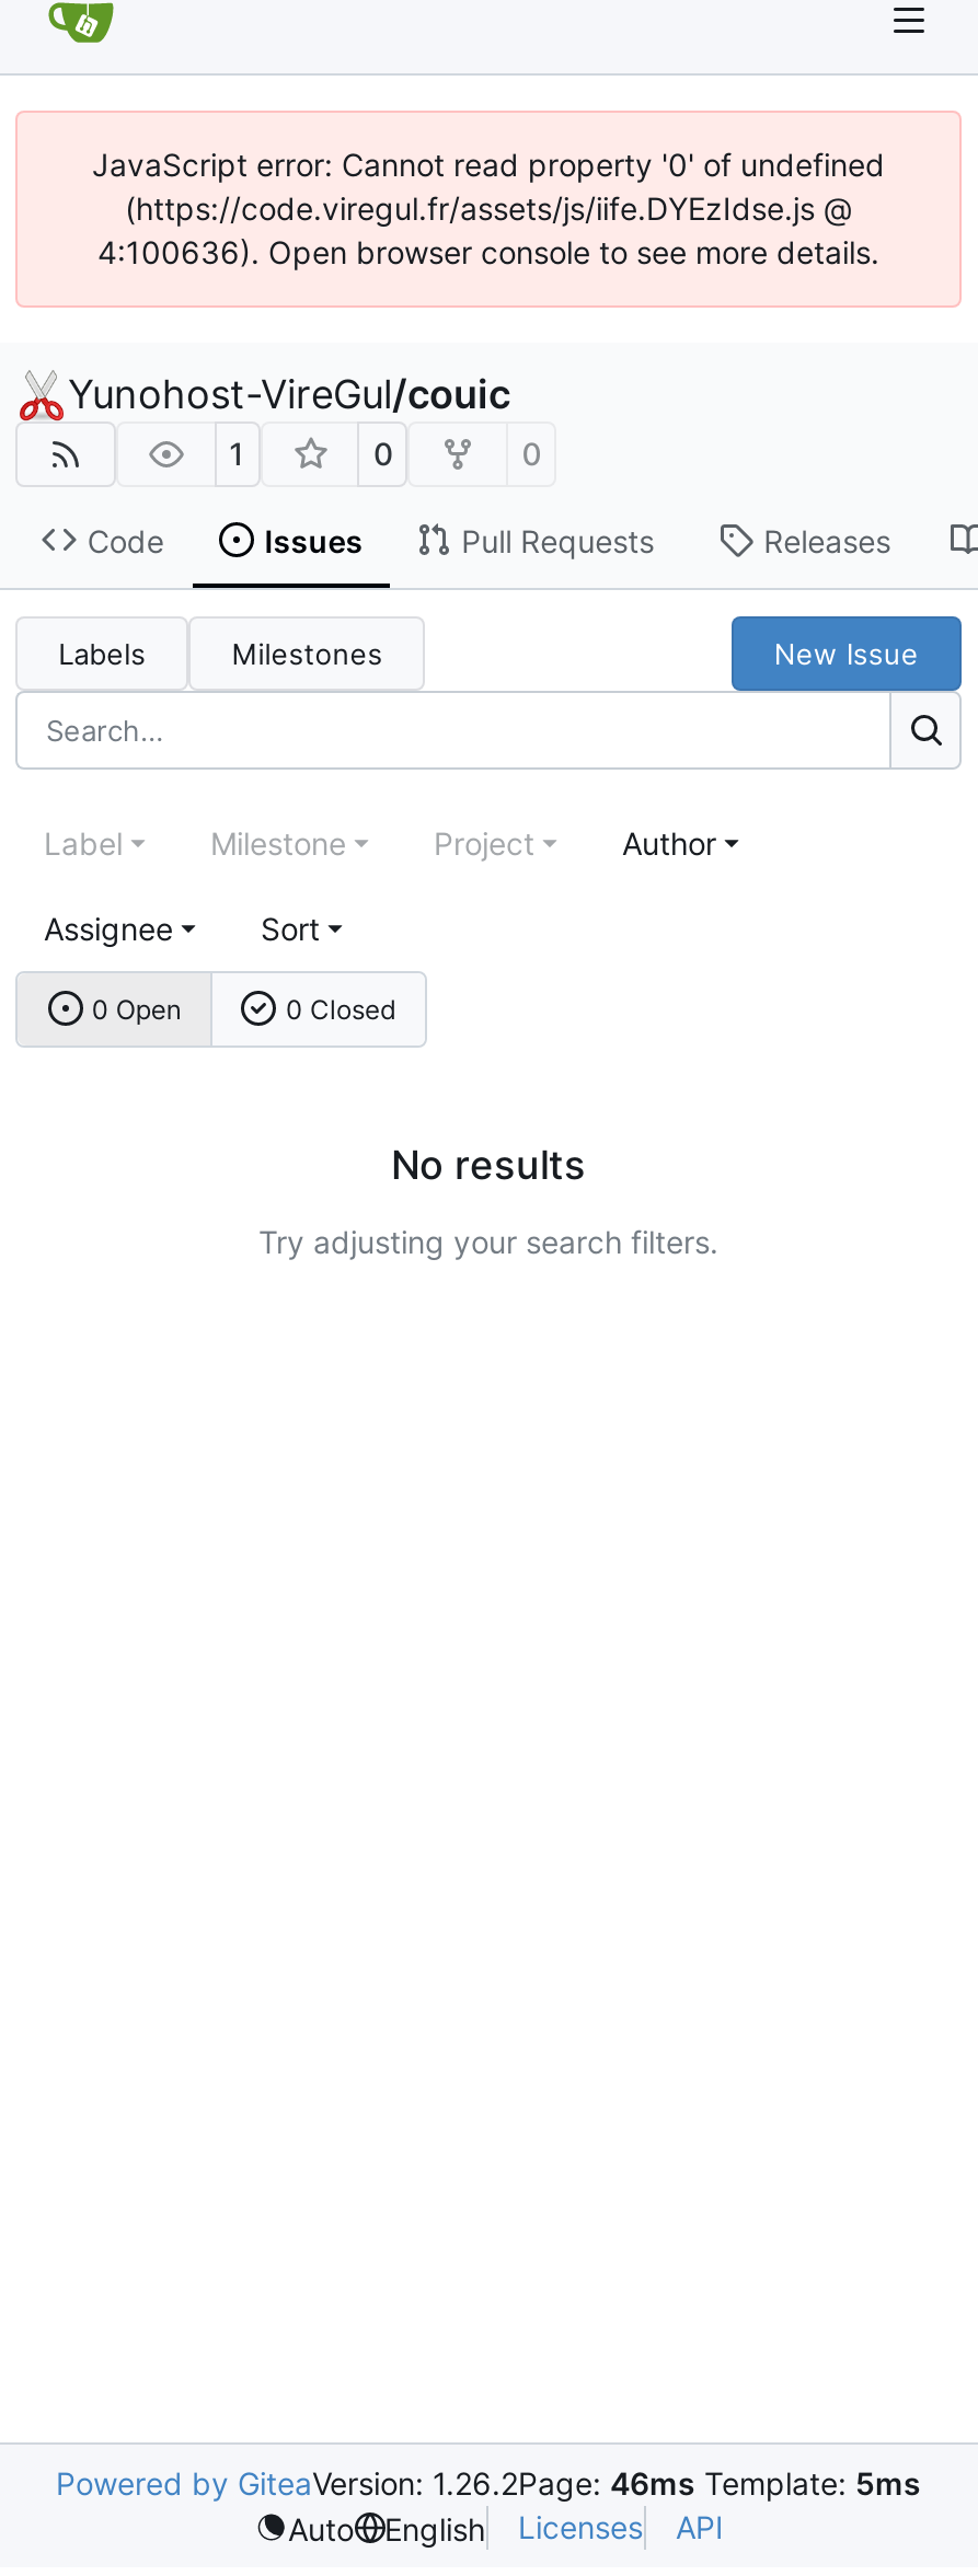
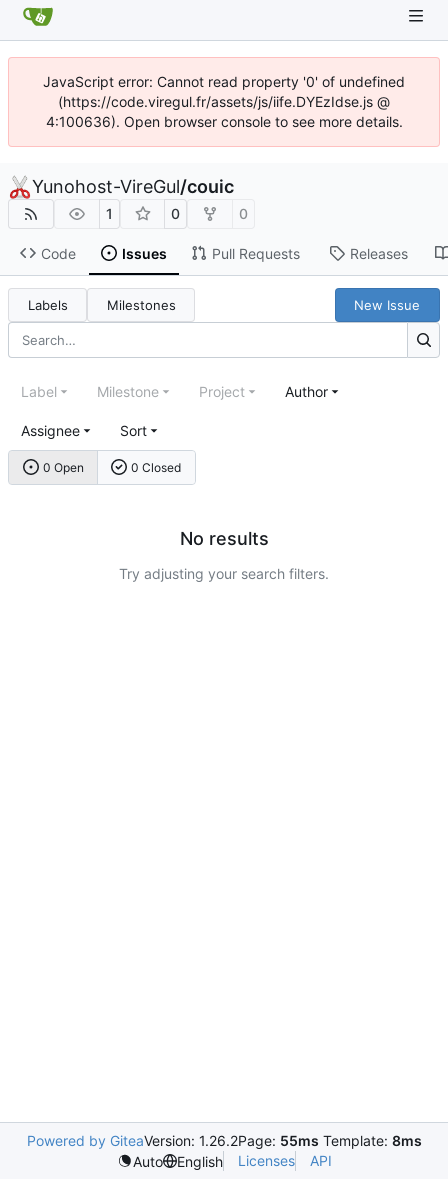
[56,2464,921,2502] Powered by GiteaVersion: 1.26.2Page: 46ms Template: 5ms -> [26,1132,421,1149] Powered by GiteaVersion: 1.26.2Page: 55ms Template: 8ms

